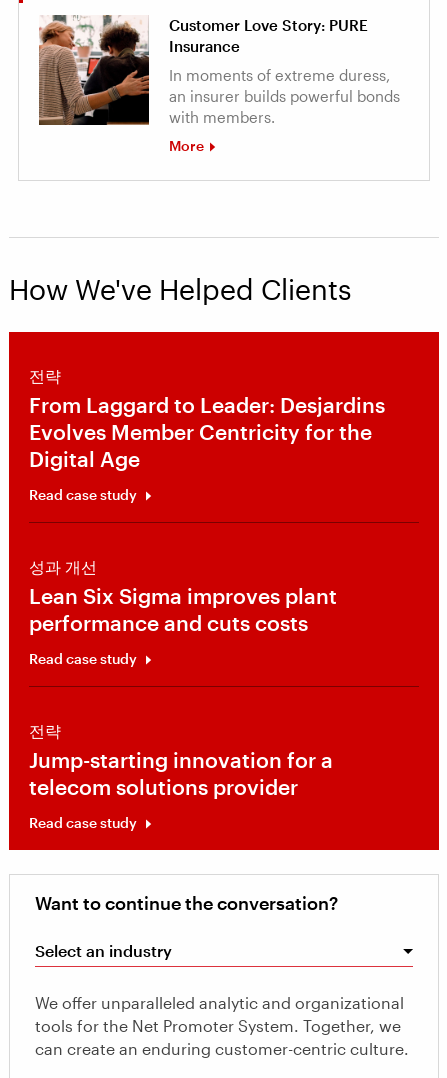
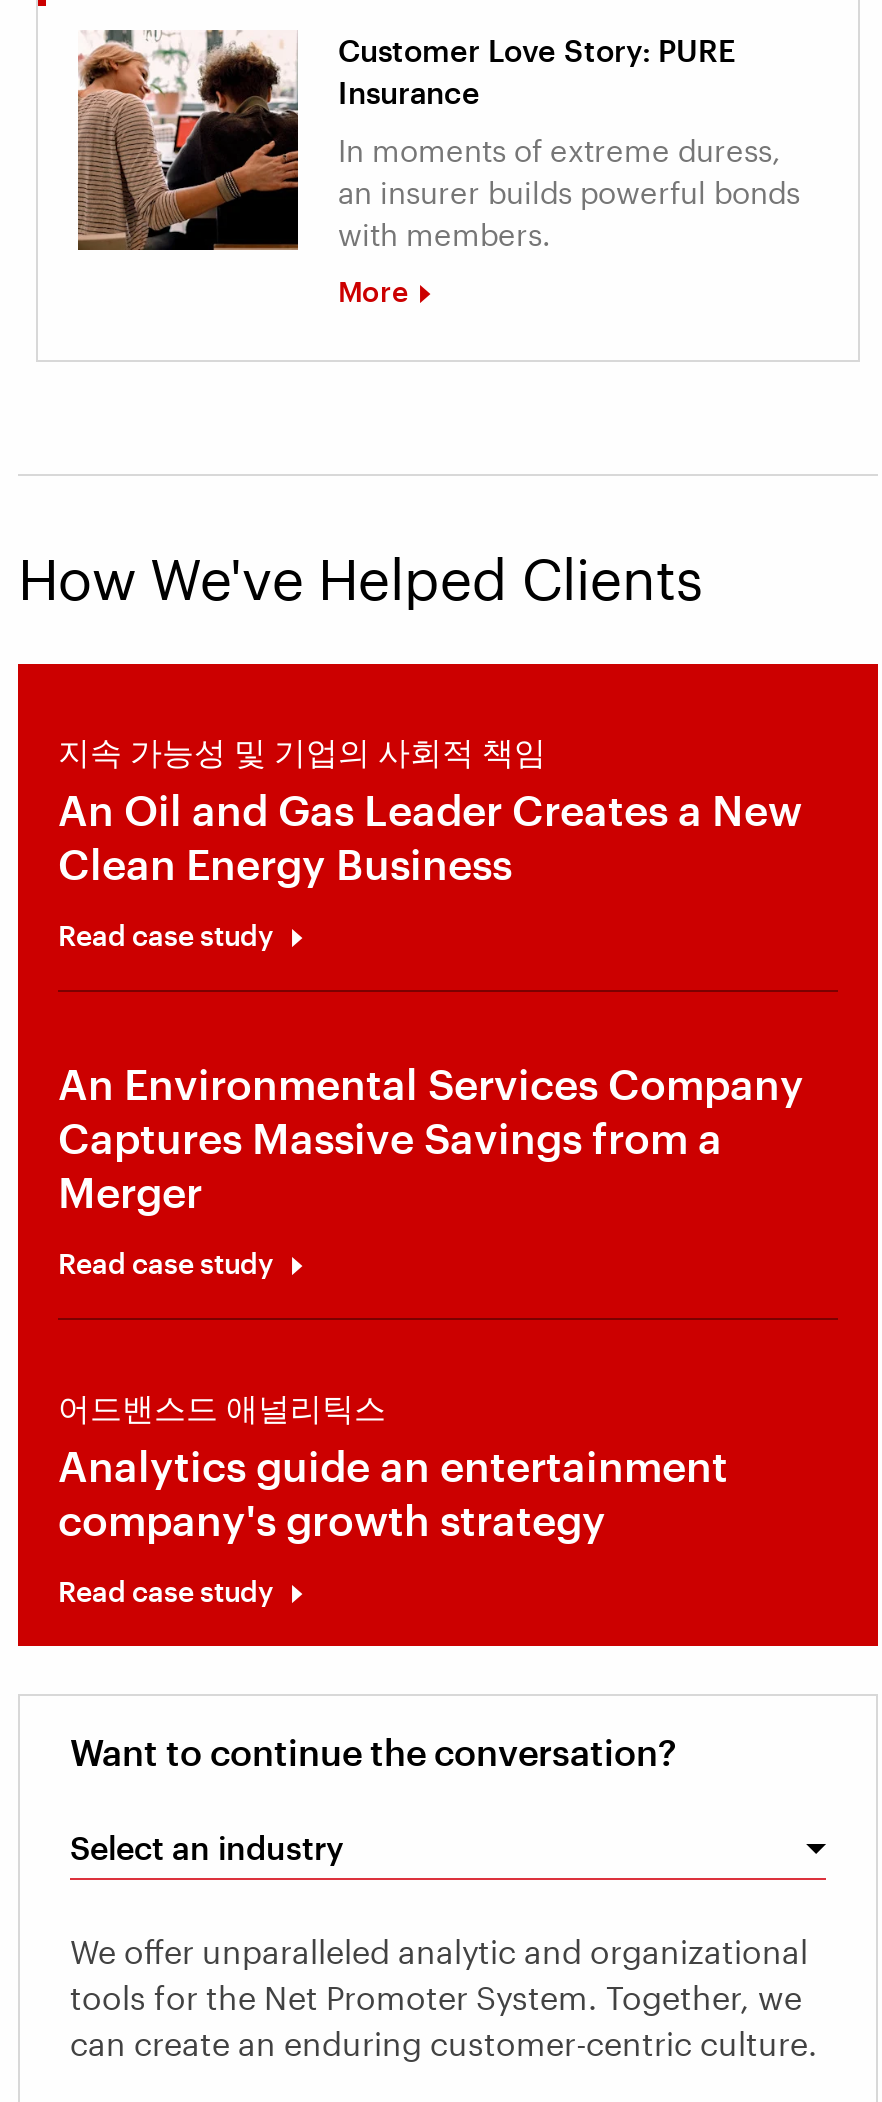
[29,366,385,471] 전략 | From Laggard to Leader: Desjardins | Evolves Member Centricity for the | Digital Age -> [58,732,802,888] 지속 가능성 및 기업의 사회적 책임 | An Oil and Gas Leader Creates a New | Clean Energy Business
[29,557,337,635] 성과 개선 | Lean Six Sigma improves plant | performance and cuts costs -> [58,1058,804,1216] An Environmental Services Company | Captures Massive Savings from a | Merger
[29,721,333,799] 전략 | Jump-starting innovation for a | telecom solutions provider -> [58,1388,728,1544] 어드밴스드 애널리틱스 | Analytics guide an entertainment | company's growth strategy

